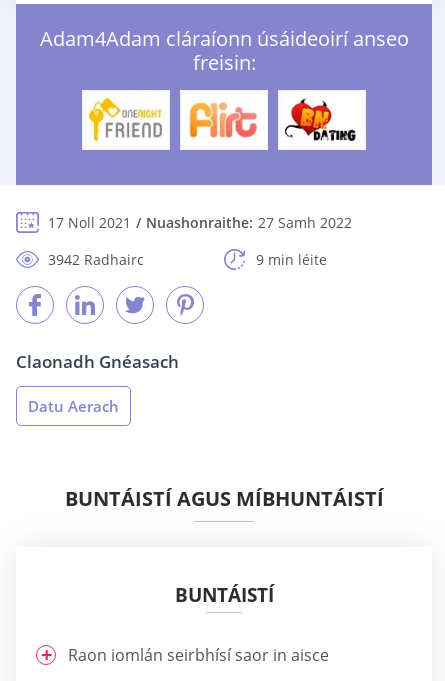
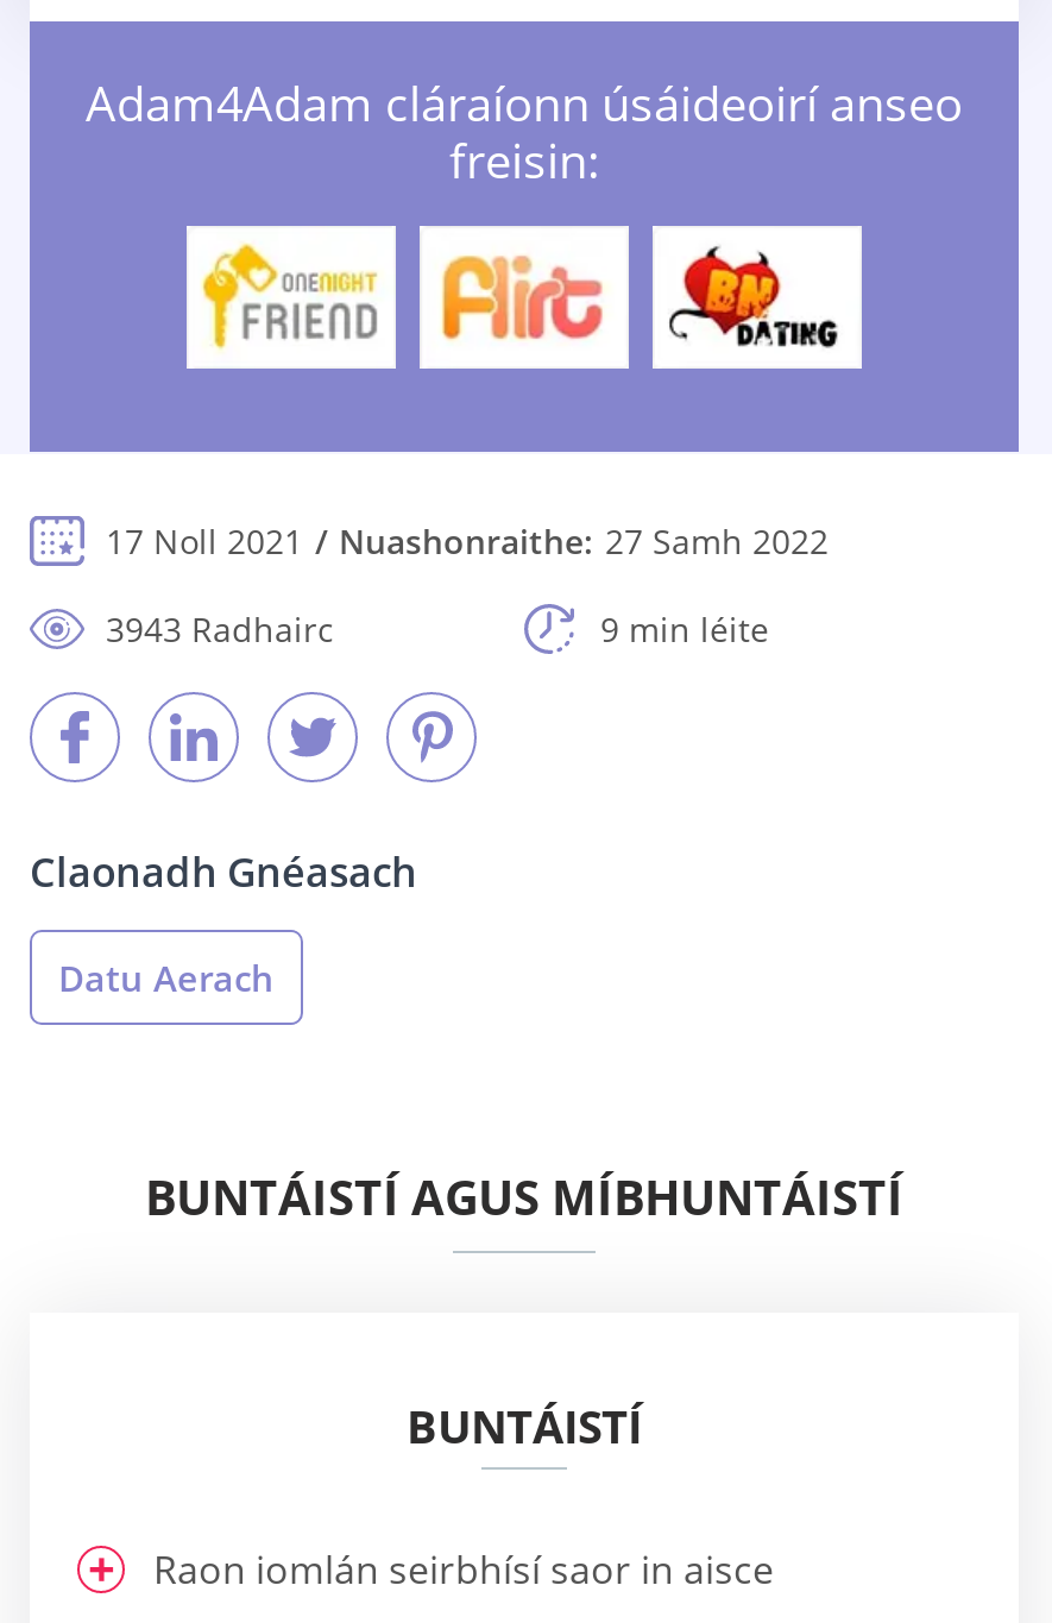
[48,250,144,269] 3942 Radhairc -> [106,607,334,652] 3943 Radhairc

